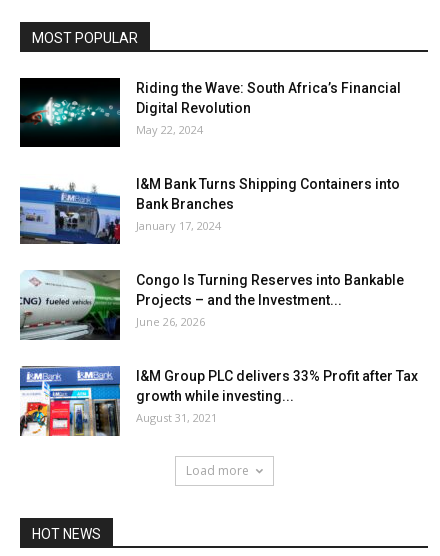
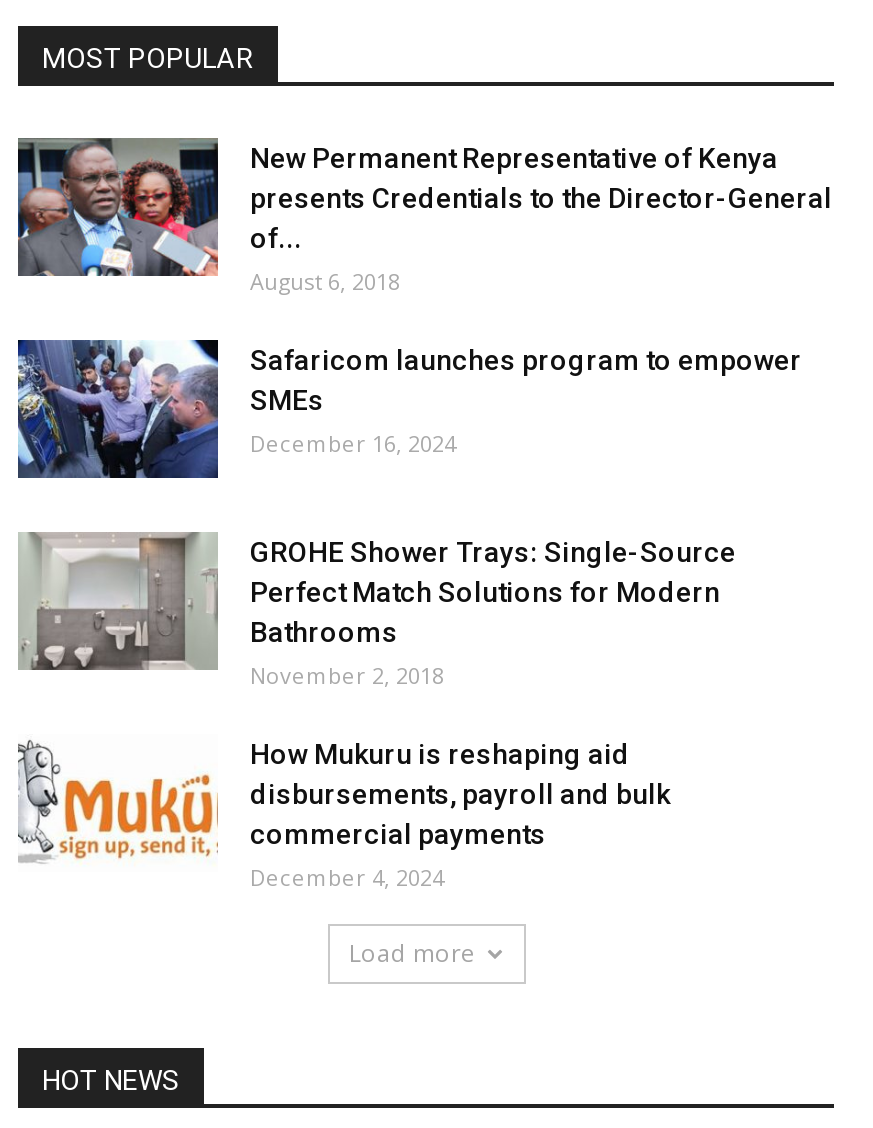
[21,78,401,148] [image] | Riding the Wave: South Africa’s Financial | Digital Revolution | May 22, 2024 -> [16,136,832,296] [image] | New Permanent Representative of Kenya | presents Credentials to the Director-General | of... | August 6, 2018
[19,176,400,245] [image] | I&M Bank Turns Shipping Containers into | Bank Branches | January 17, 2024 -> [16,338,802,480] [image] | Safaricom launches program to empower | SMEs | December 16, 2024
[20,269,404,341] [image] | Congo Is Turning Reserves into Bankable | Projects – and the Investment... | June 26, 2026 -> [18,530,736,690] [image] | GROHE Shower Trays: Single-Source | Perfect Match Solutions for Modern | Bathrooms | November 2, 2018
[19,365,418,437] [image] | I&M Group PLC delivers 33% Profit after Tax | growth while investing... | August 31, 2021 -> [18,738,670,892] [image] | How Mukuru is reshaping aid | disbursements, payroll and bulk | commercial payments | December 4, 2024

